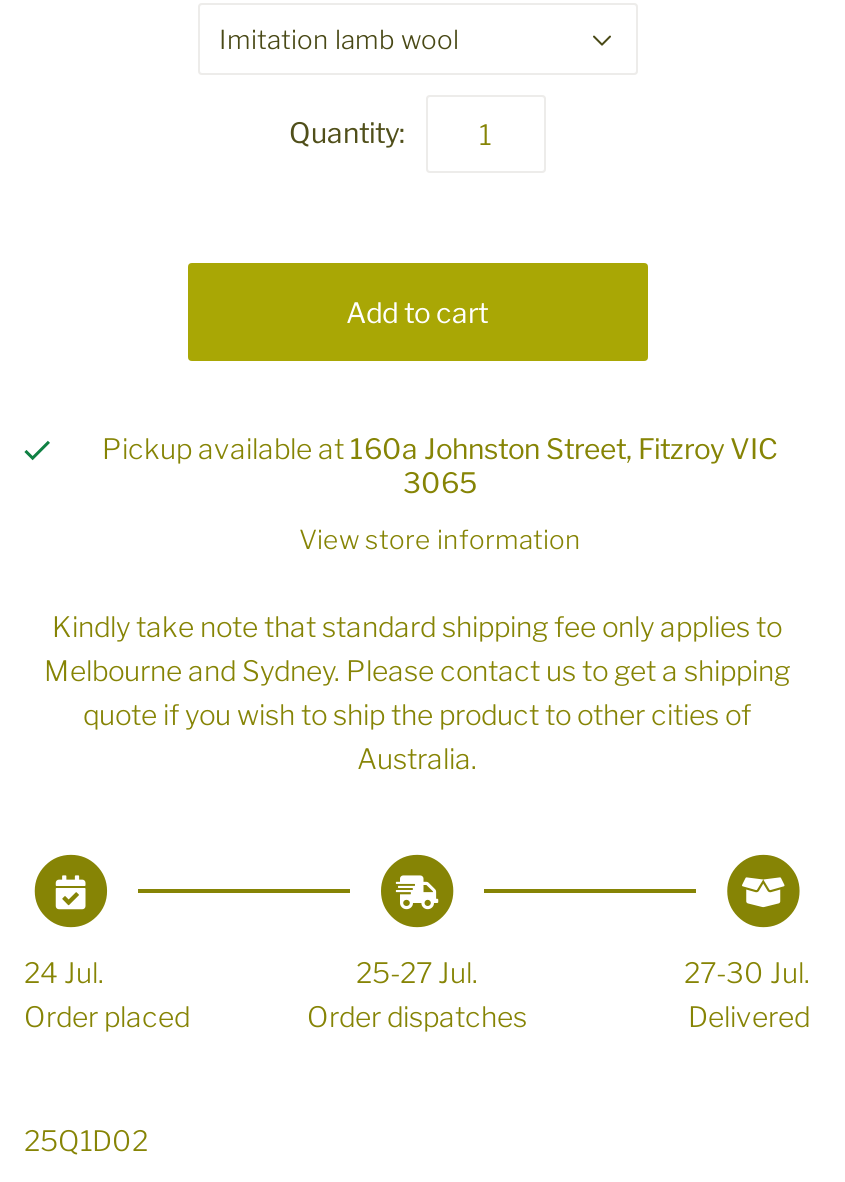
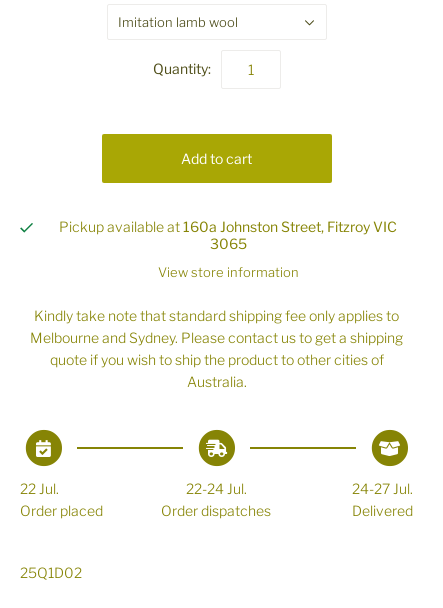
[24,954,104,988] 24 Jul. -> [20,480,59,497] 22 Jul.
[356,954,478,988] 25-27 Jul. -> [186,480,247,497] 22-24 Jul.
[684,954,810,988] 27-30 Jul. -> [352,480,413,497] 24-27 Jul.

